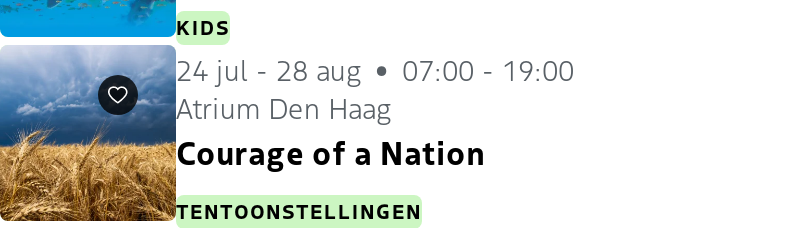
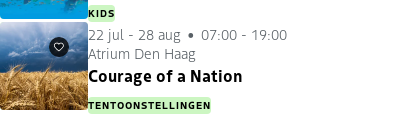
[176,49,574,89] 24 jul - 28 aug 07:00 - 19:00 -> [88,24,287,44] 22 jul - 28 aug 07:00 - 19:00

